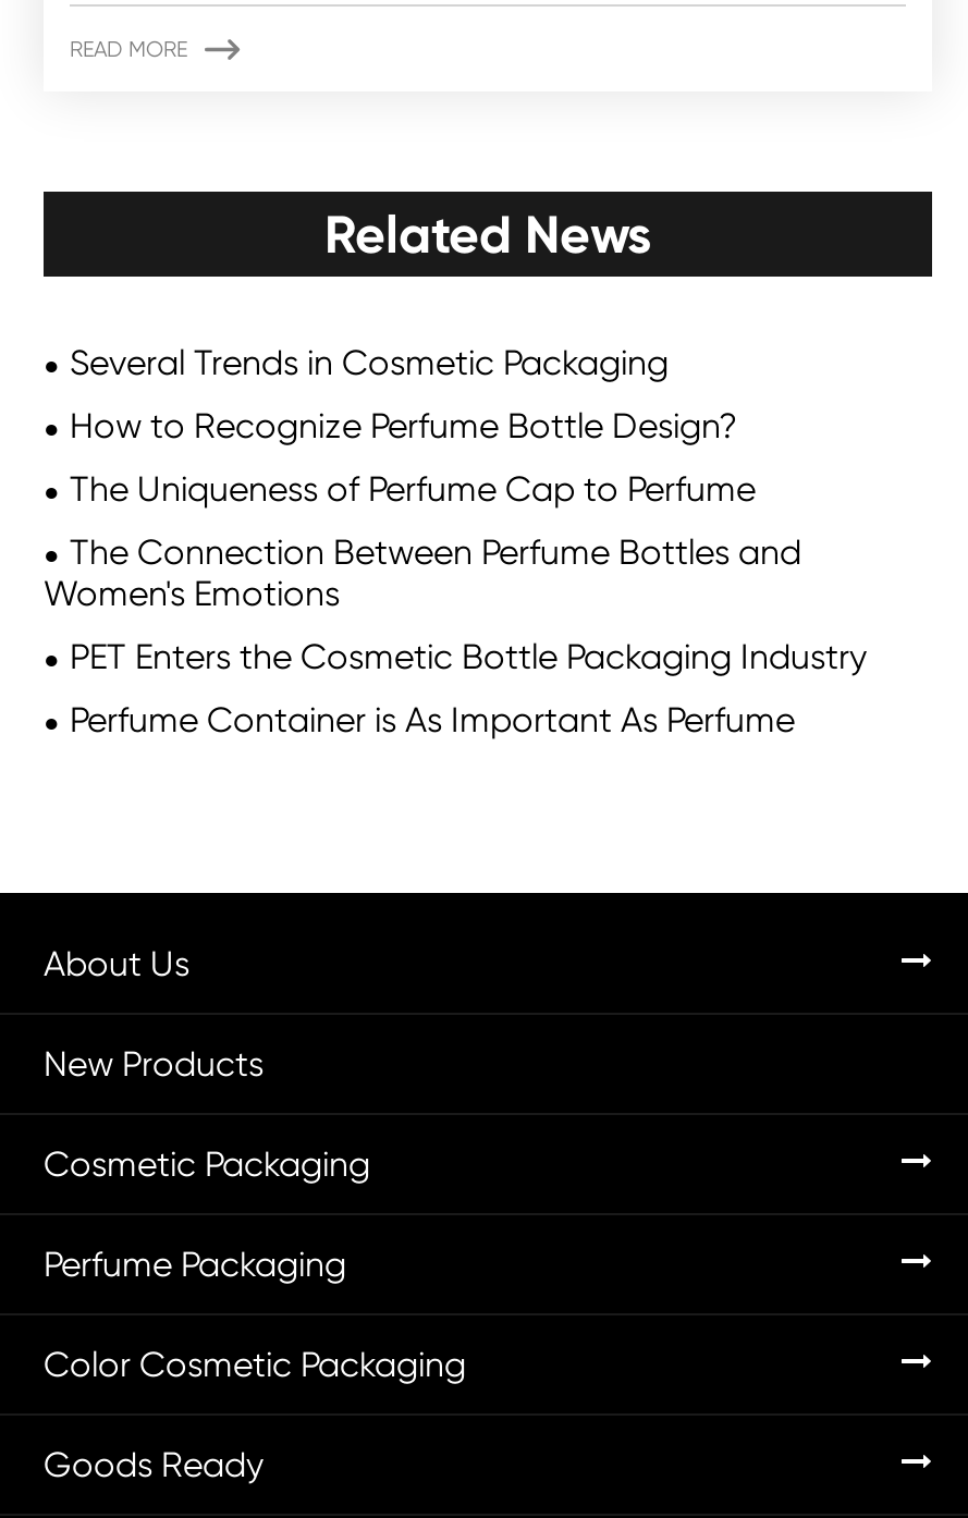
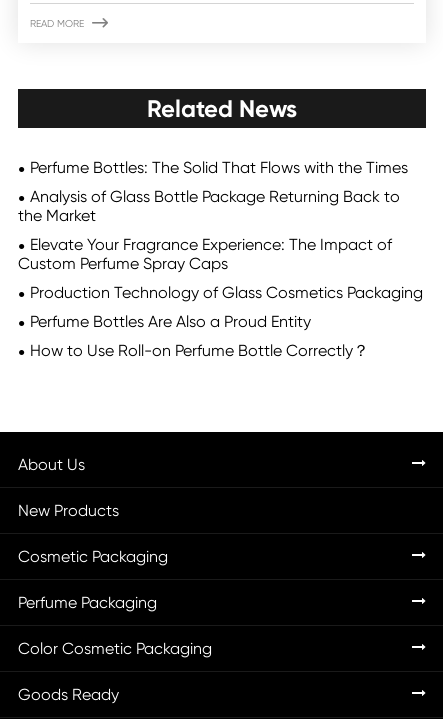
[70,343,669,384] Several Trends in Cosmetic Packaging -> [30,158,408,177] Perfume Bottles: The Solid That Flows with the Times
[70,406,738,448] How to Recognize Perfume Bottle Design? -> [18,187,400,225] Analysis of Glass Bottle Package Returning Back to | the Market
[70,469,756,511] The Uniqueness of Perfume Cap to Perfume -> [18,235,392,273] Elevate Your Fragrance Experience: The Impact of | Custom Perfume Spray Caps
[44,532,801,615] The Connection Between Perfume Bottles and | Women's Emotions -> [30,283,423,302] Production Technology of Glass Cosmetics Packaging
[70,637,867,678] PET Enters the Cosmetic Bottle Packaging Industry -> [30,312,311,331] Perfume Bottles Are Also a Proud Entity
[70,700,795,742] Perfume Container is As Important As Perfume -> [30,341,369,360] How to Use Roll-on Perfume Bottle Correctly？

